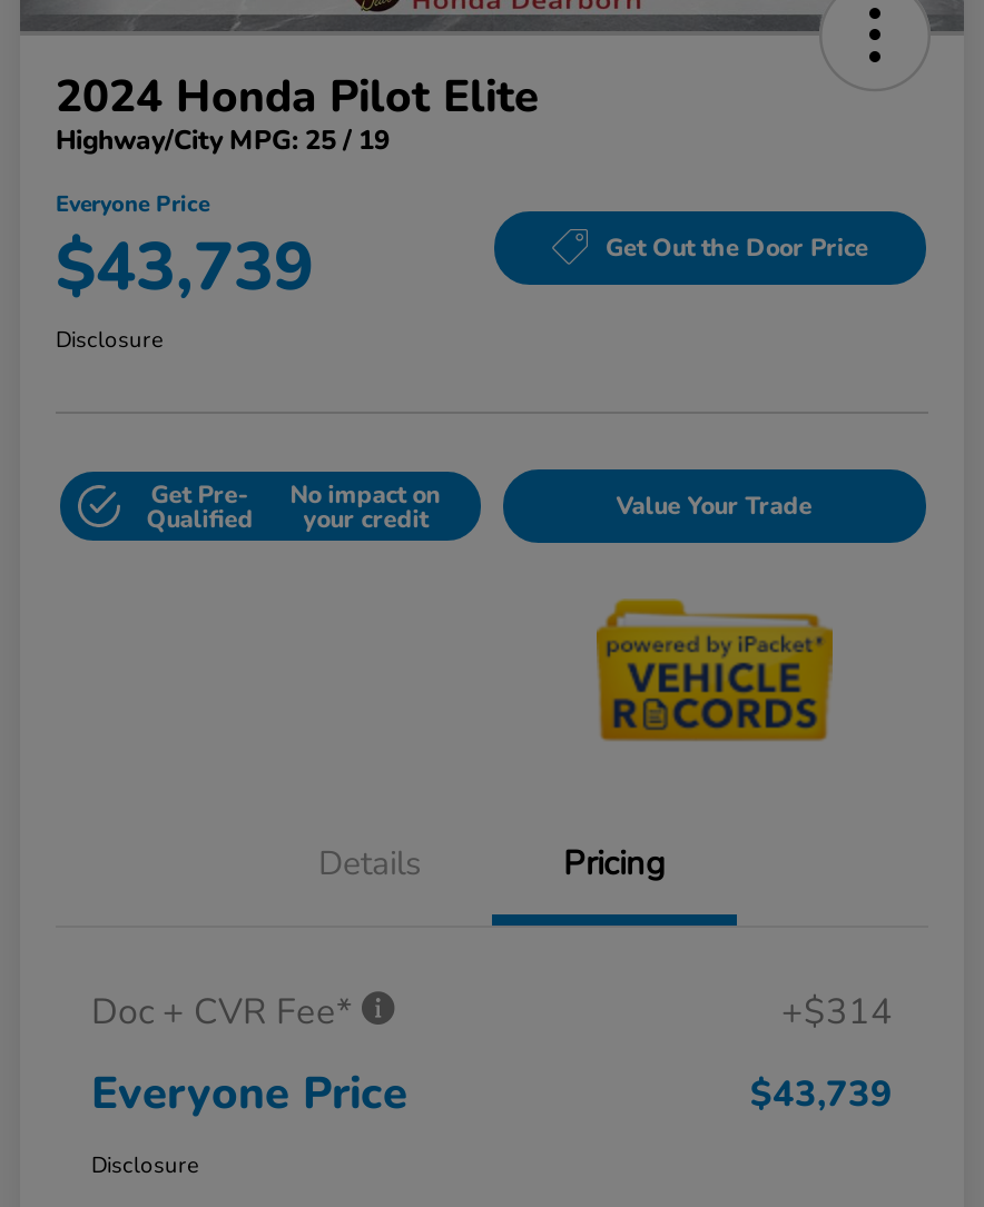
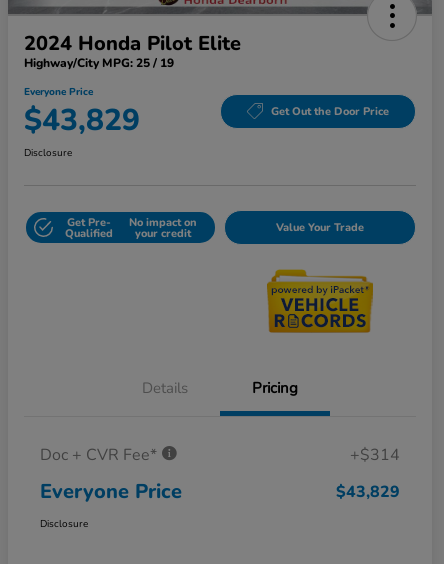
[56,223,314,314] $43,739 -> [24,100,140,141] $43,829
[750,1071,893,1120] $43,739 -> [336,481,400,503] $43,829

